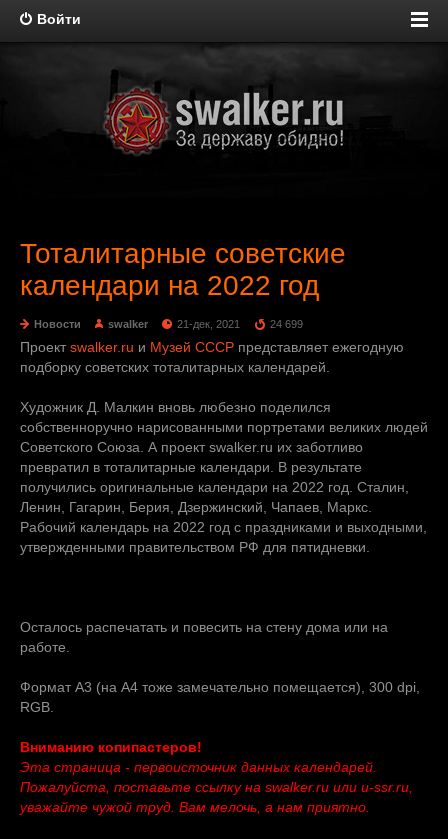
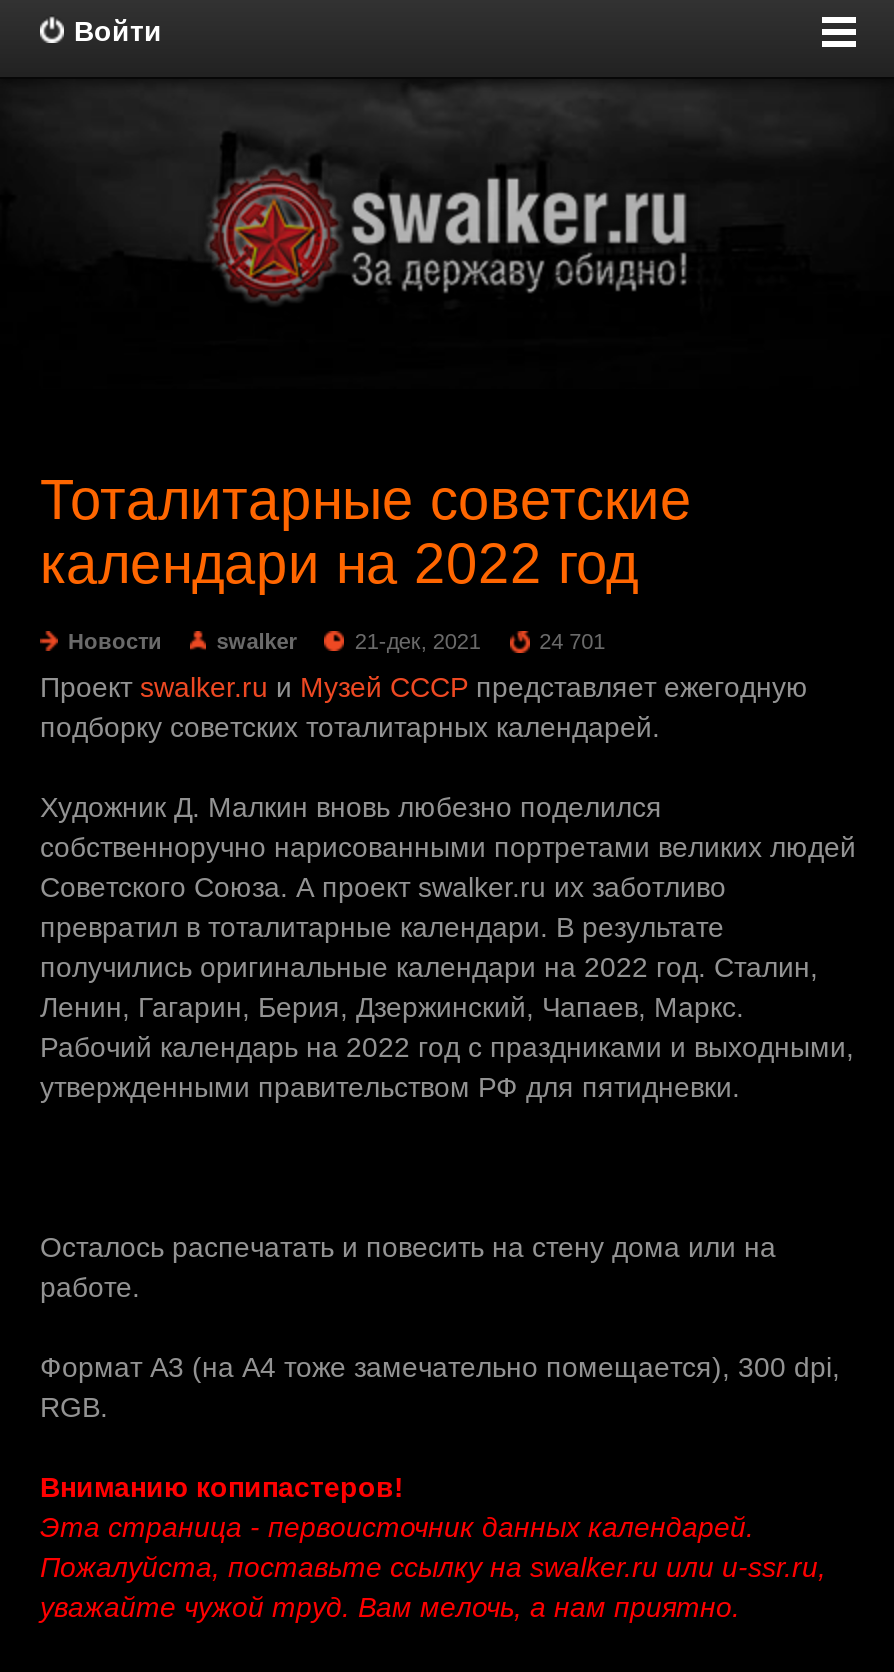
[270,318,303,330] 24 699 -> [539,629,605,653] 24 701

